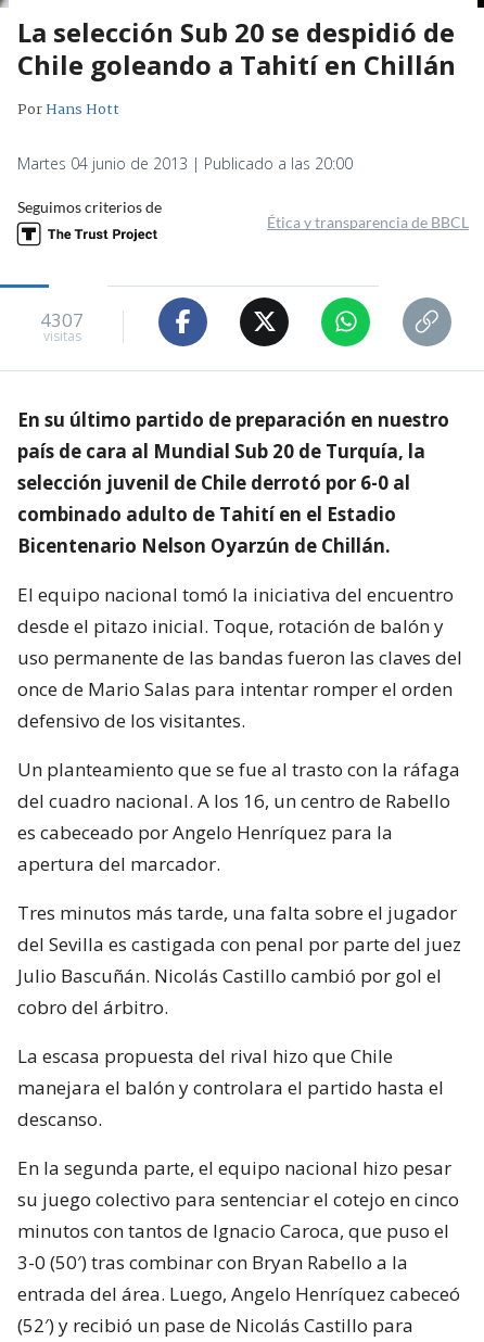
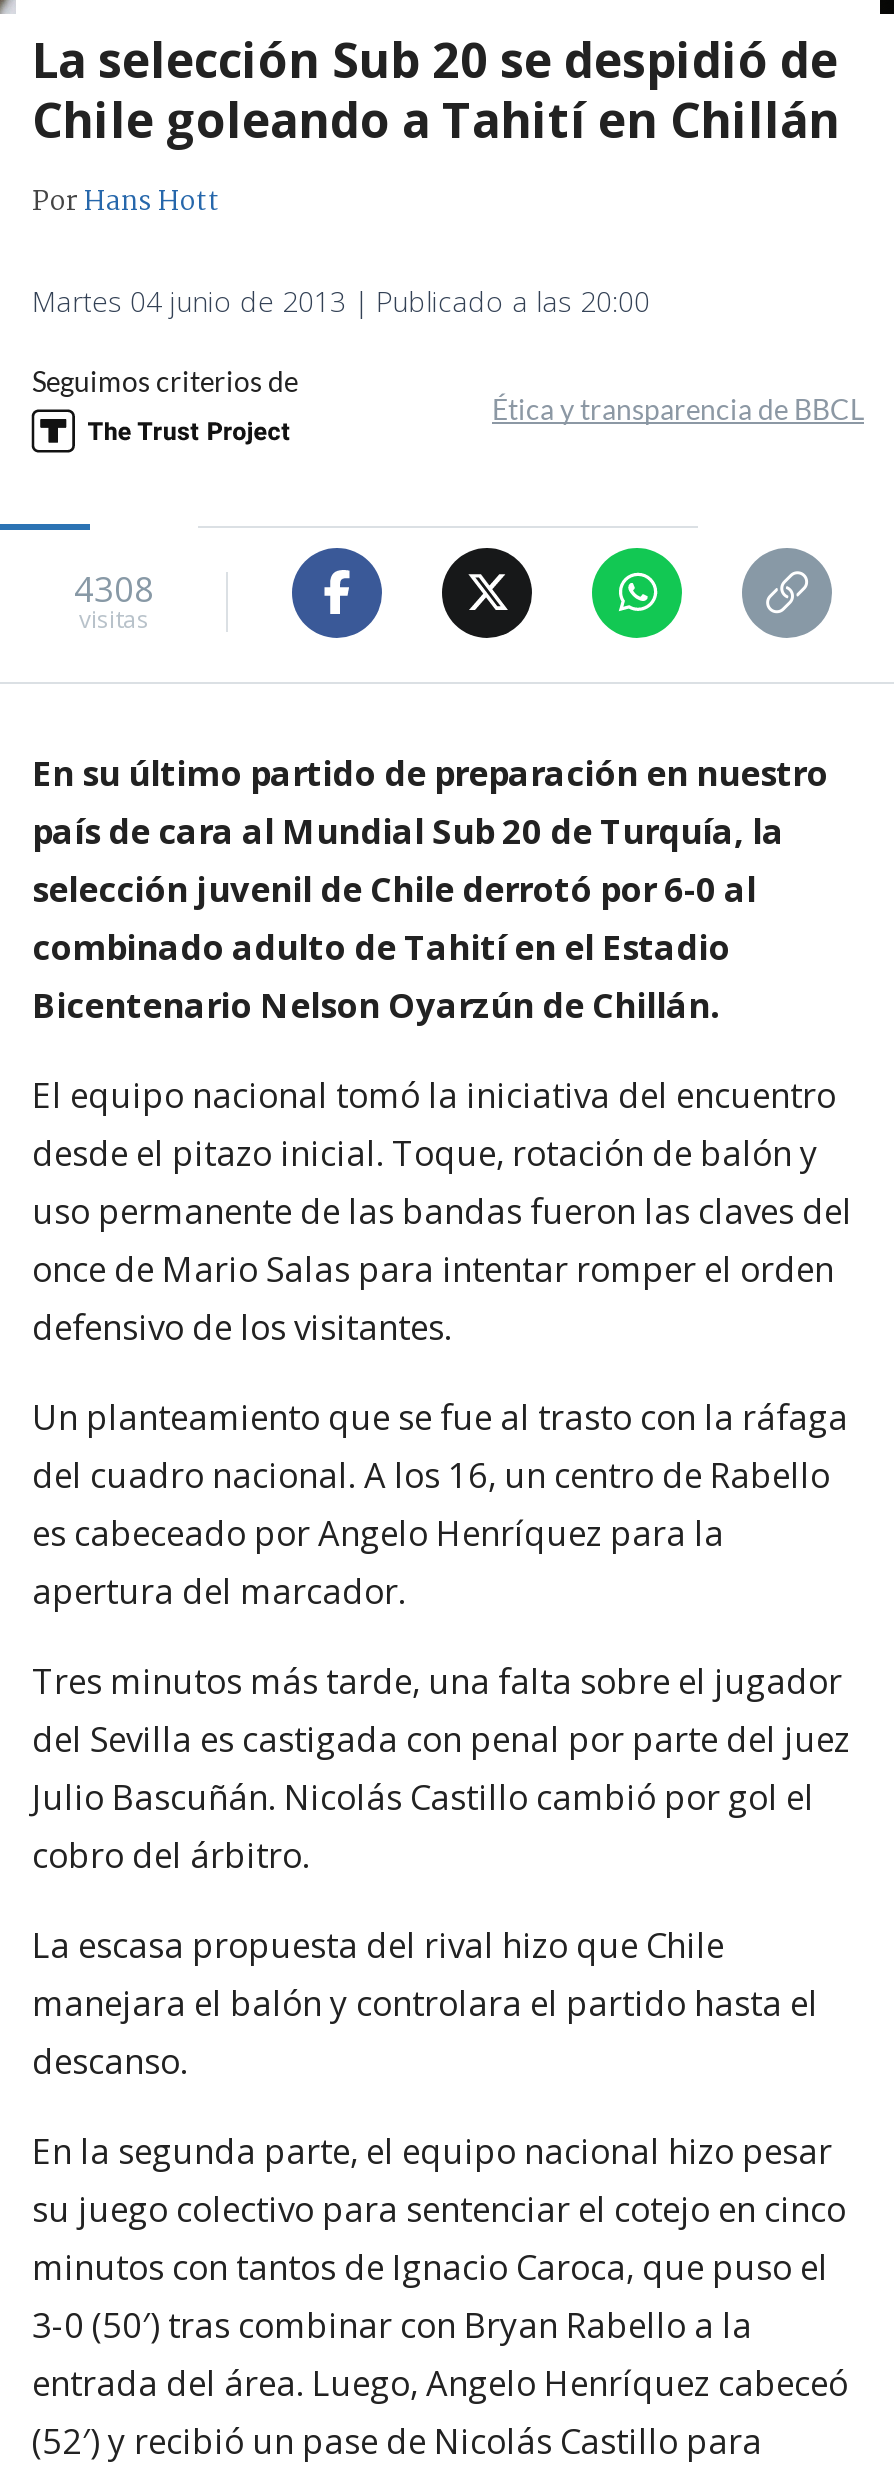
[40,308,84,333] 4307 -> [74,567,154,613] 4308

